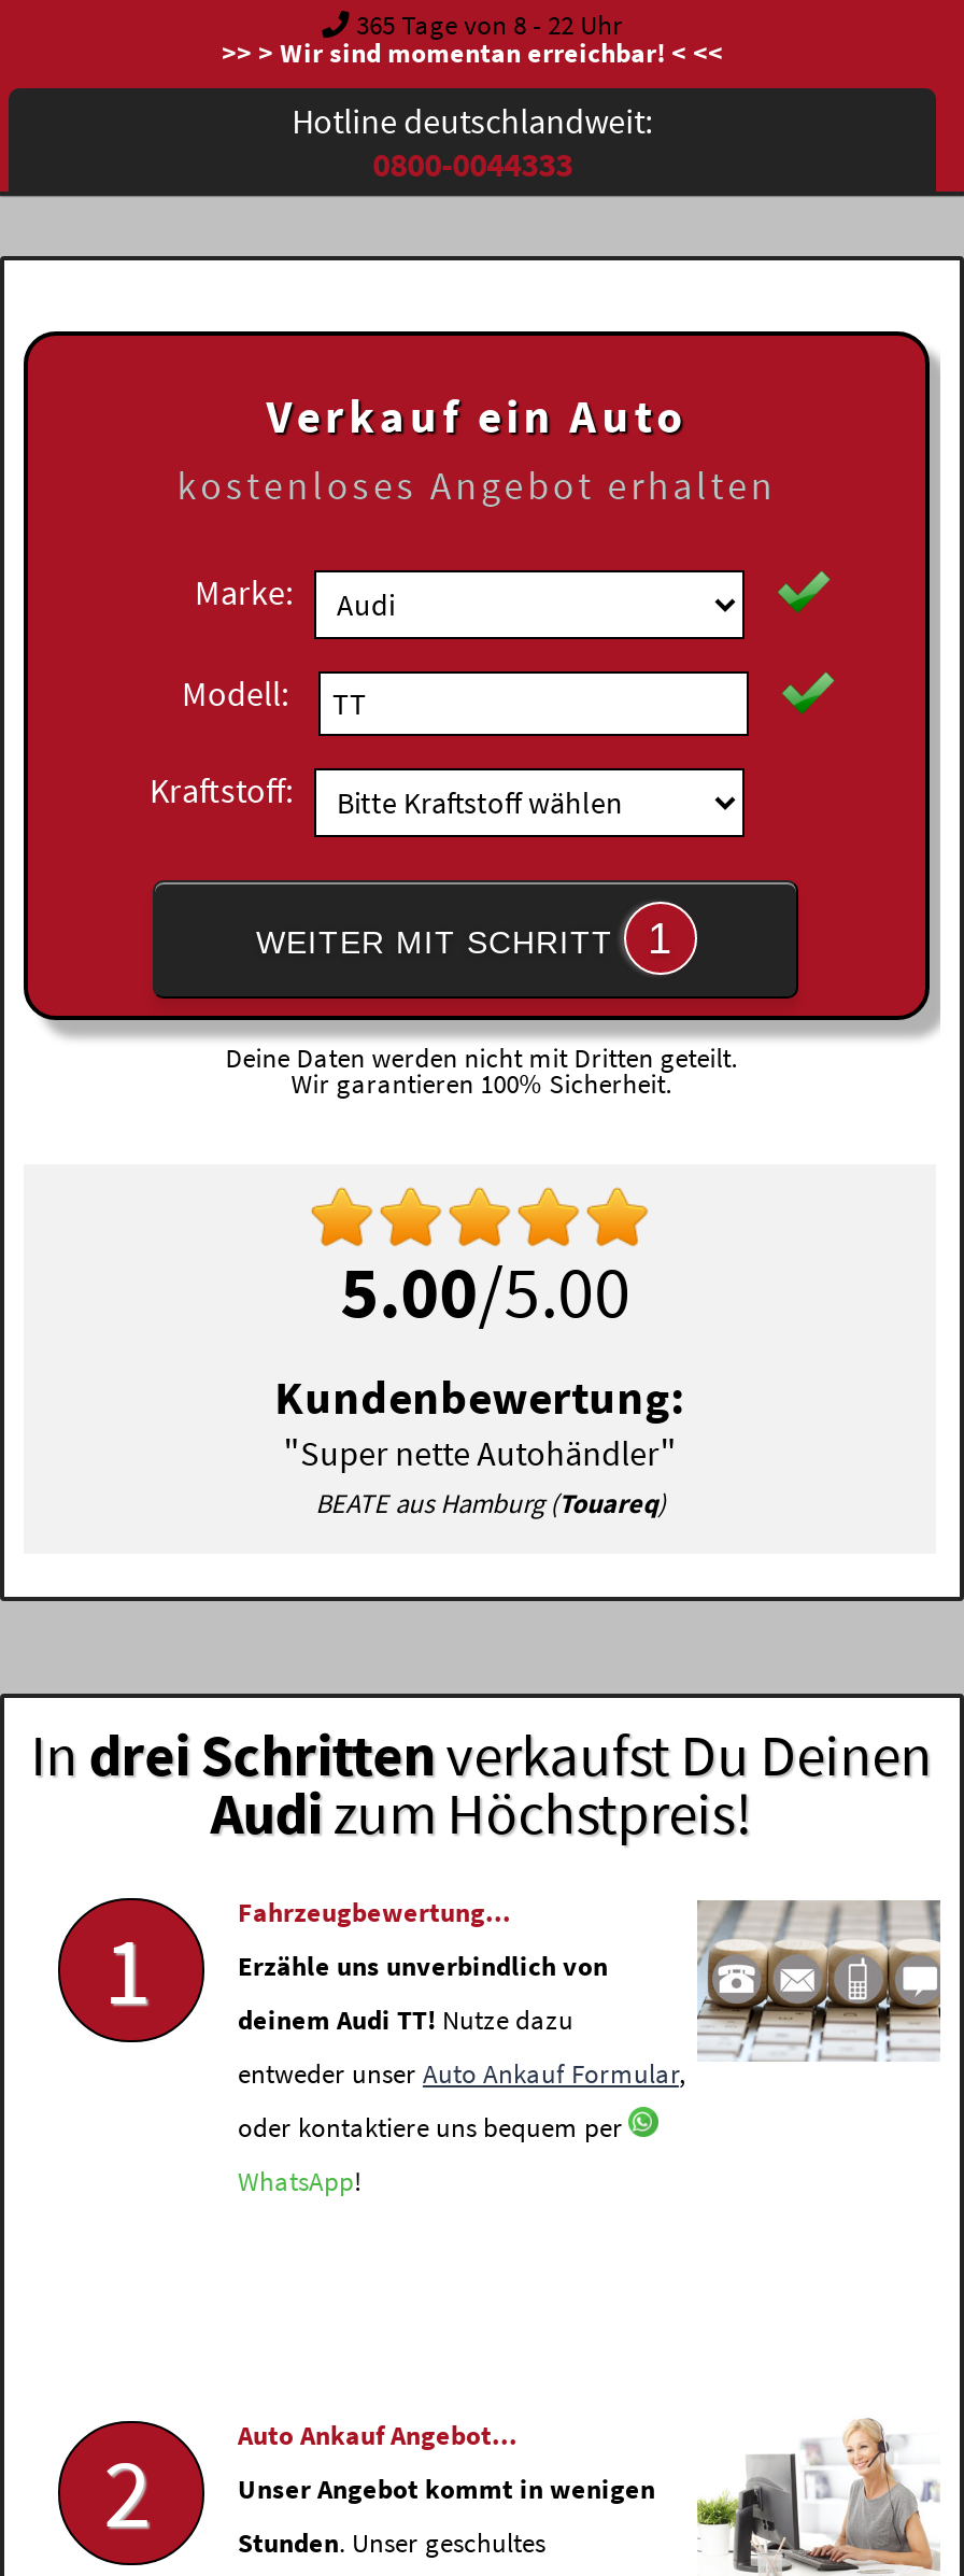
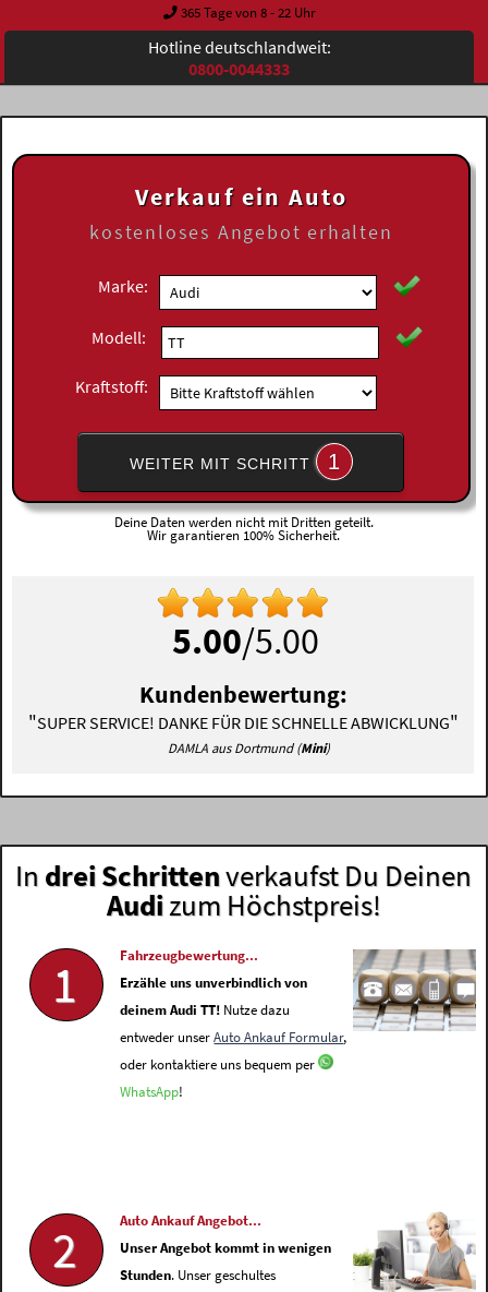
[222,37,723,69] >> > Wir sind momentan erreichbar! < << -> none
[283,1428,677,1520] "Super nette Autohändler" | BEATE aus Hamburg (Touareq) -> [28,710,458,757] "SUPER SERVICE! DANKE FÜR DIE SCHNELLE ABWICKLUNG" | DAMLA aus Dortmund (Mini)

